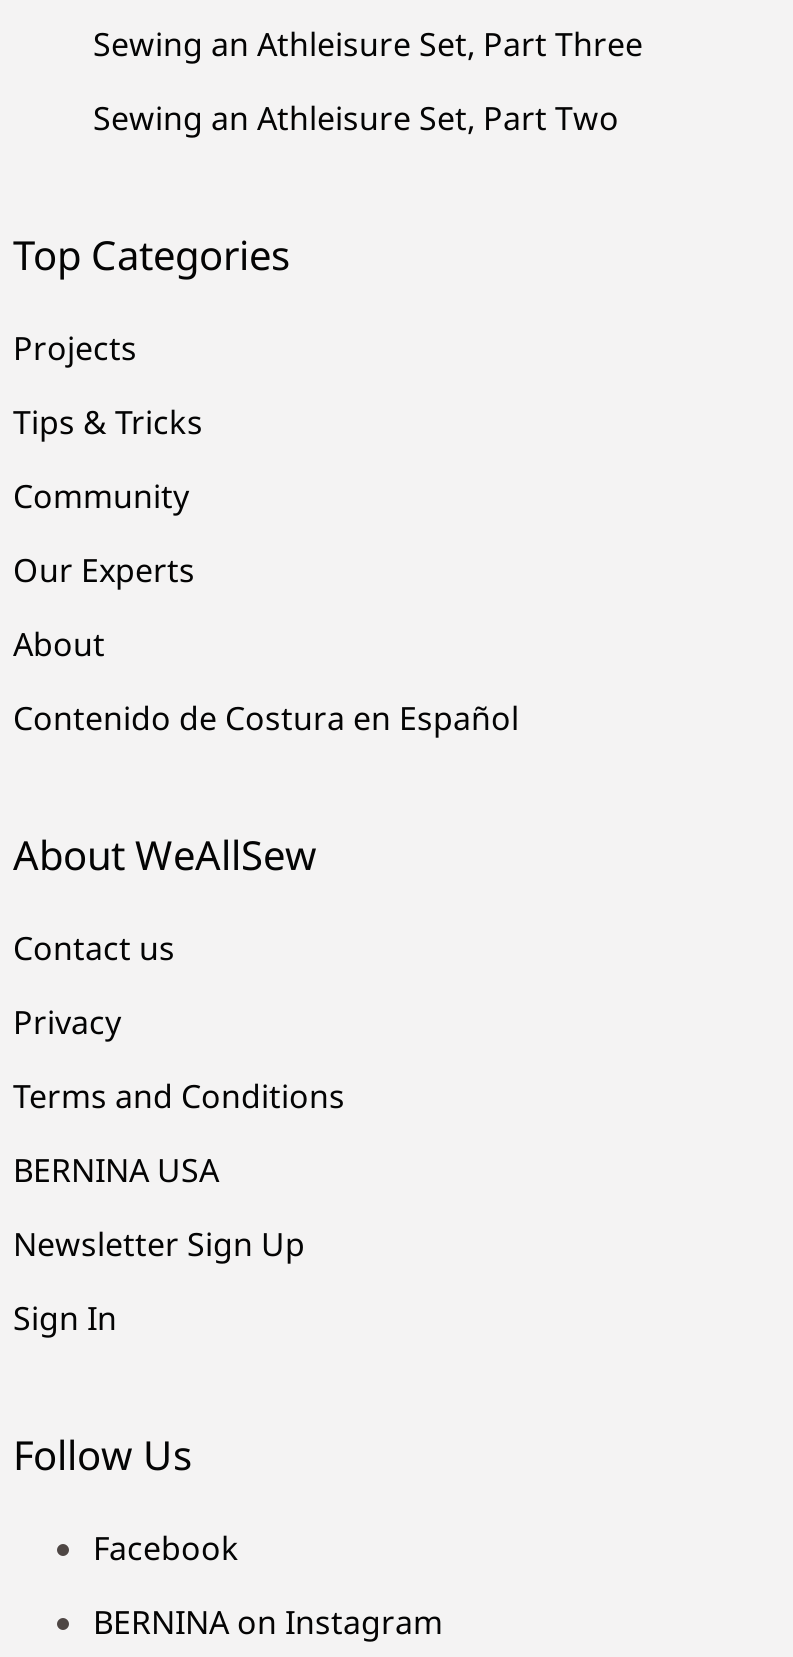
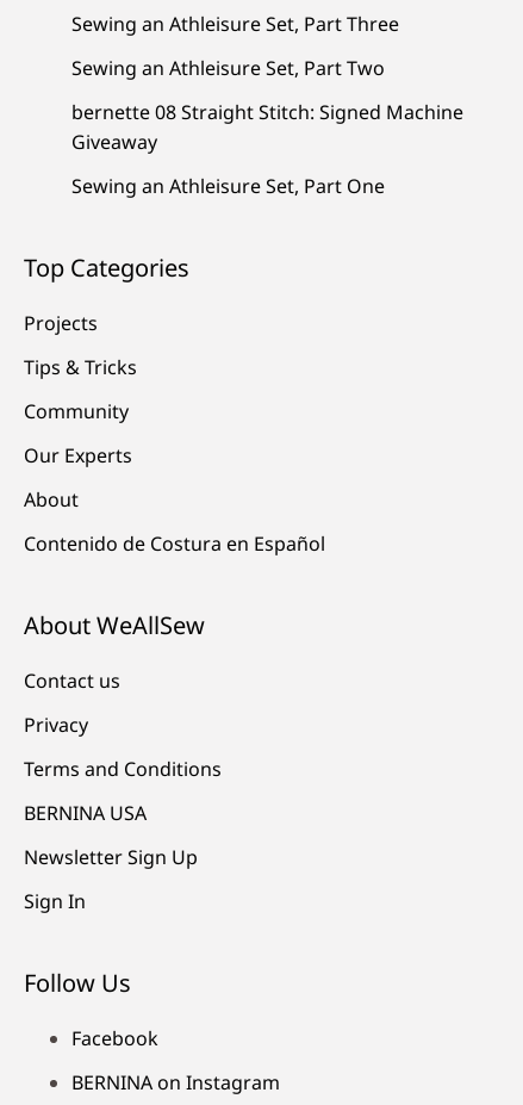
none -> [71,98,463,199] bernette 08 Straight Stitch: Signed Machine | Giveaway | Sewing an Athleisure Set, Part One

